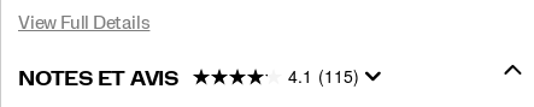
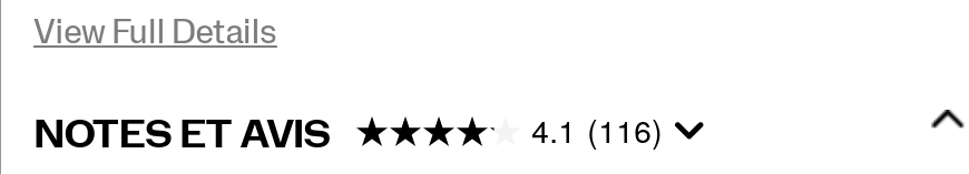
[288,64,359,88] 4.1 (115) -> [532,108,663,152] 4.1 (116)

